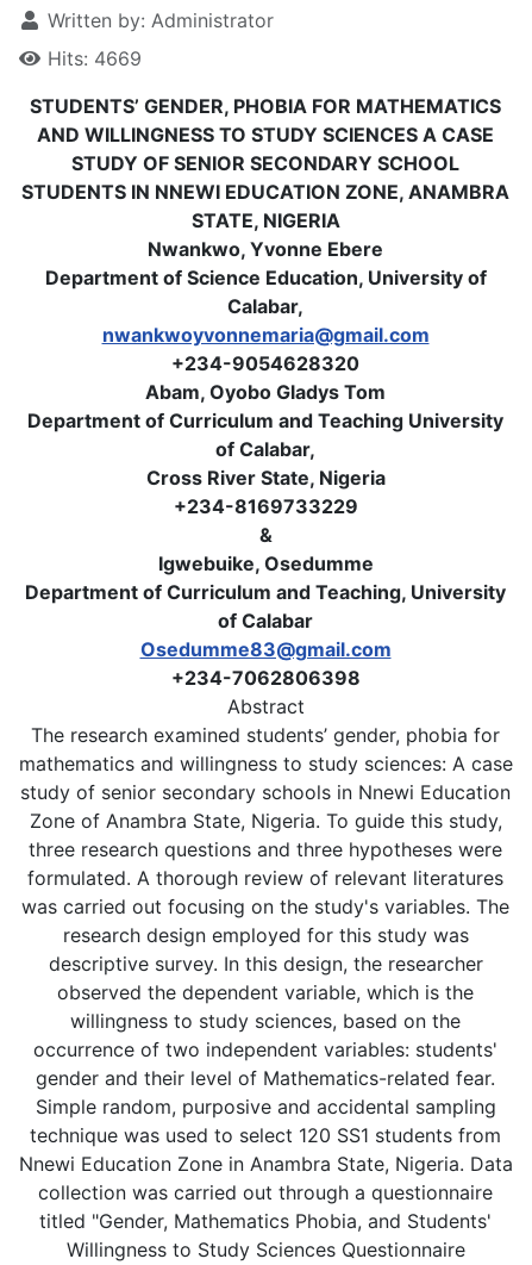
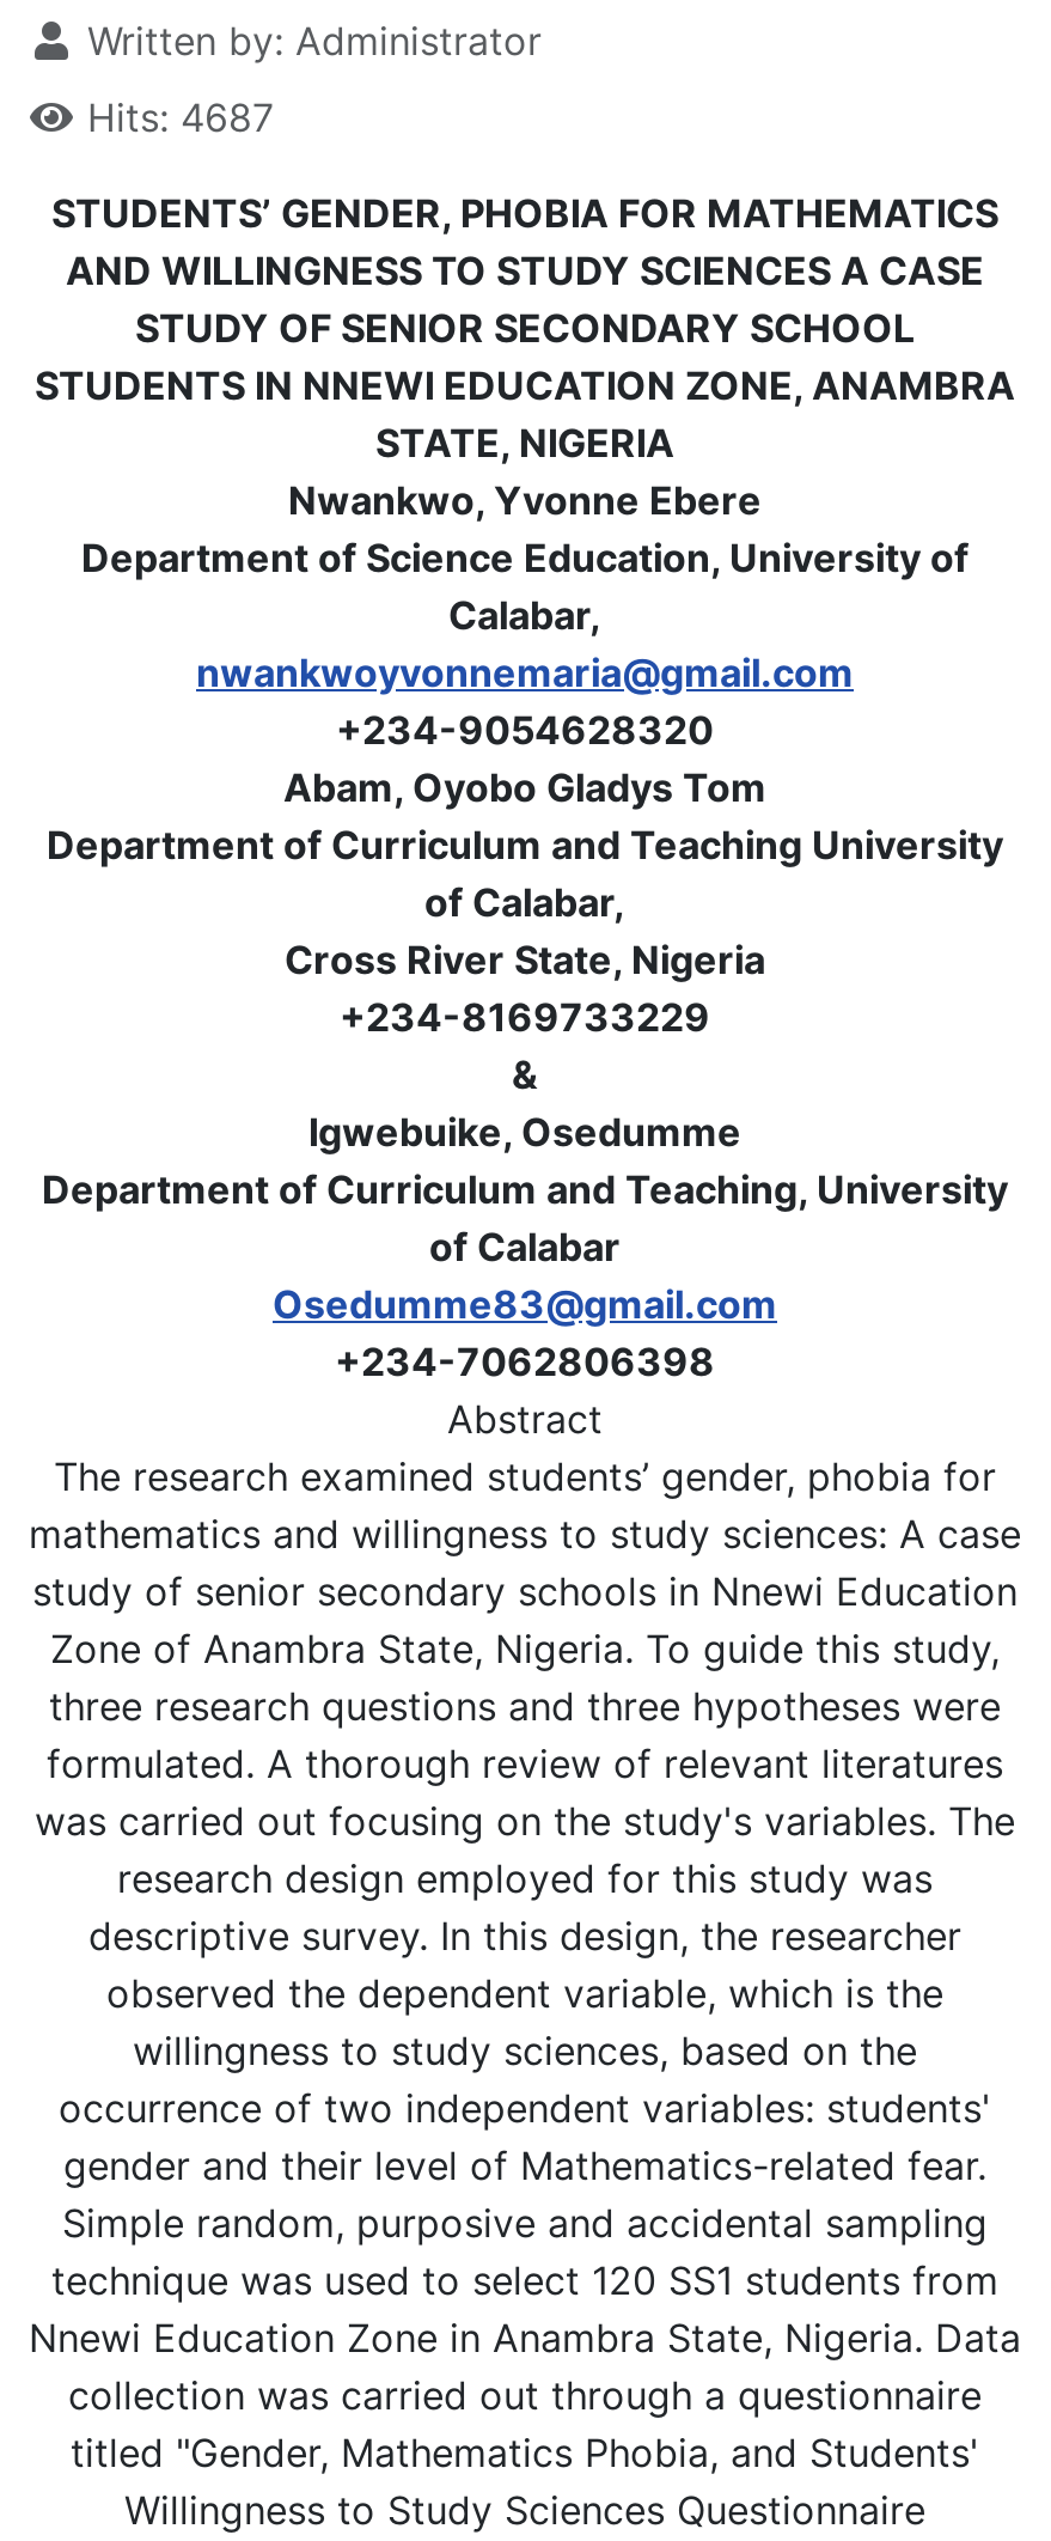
[48,47,142,70] Hits: 4669 -> [87,94,274,141] Hits: 4687

